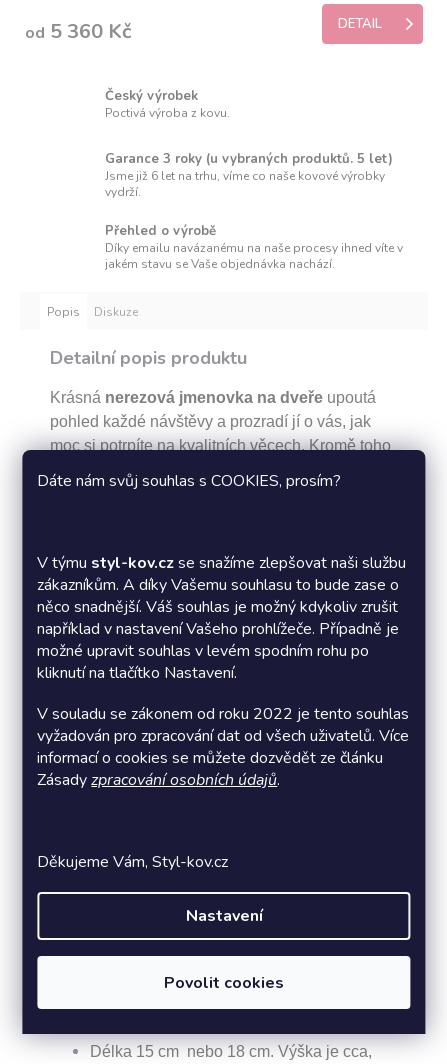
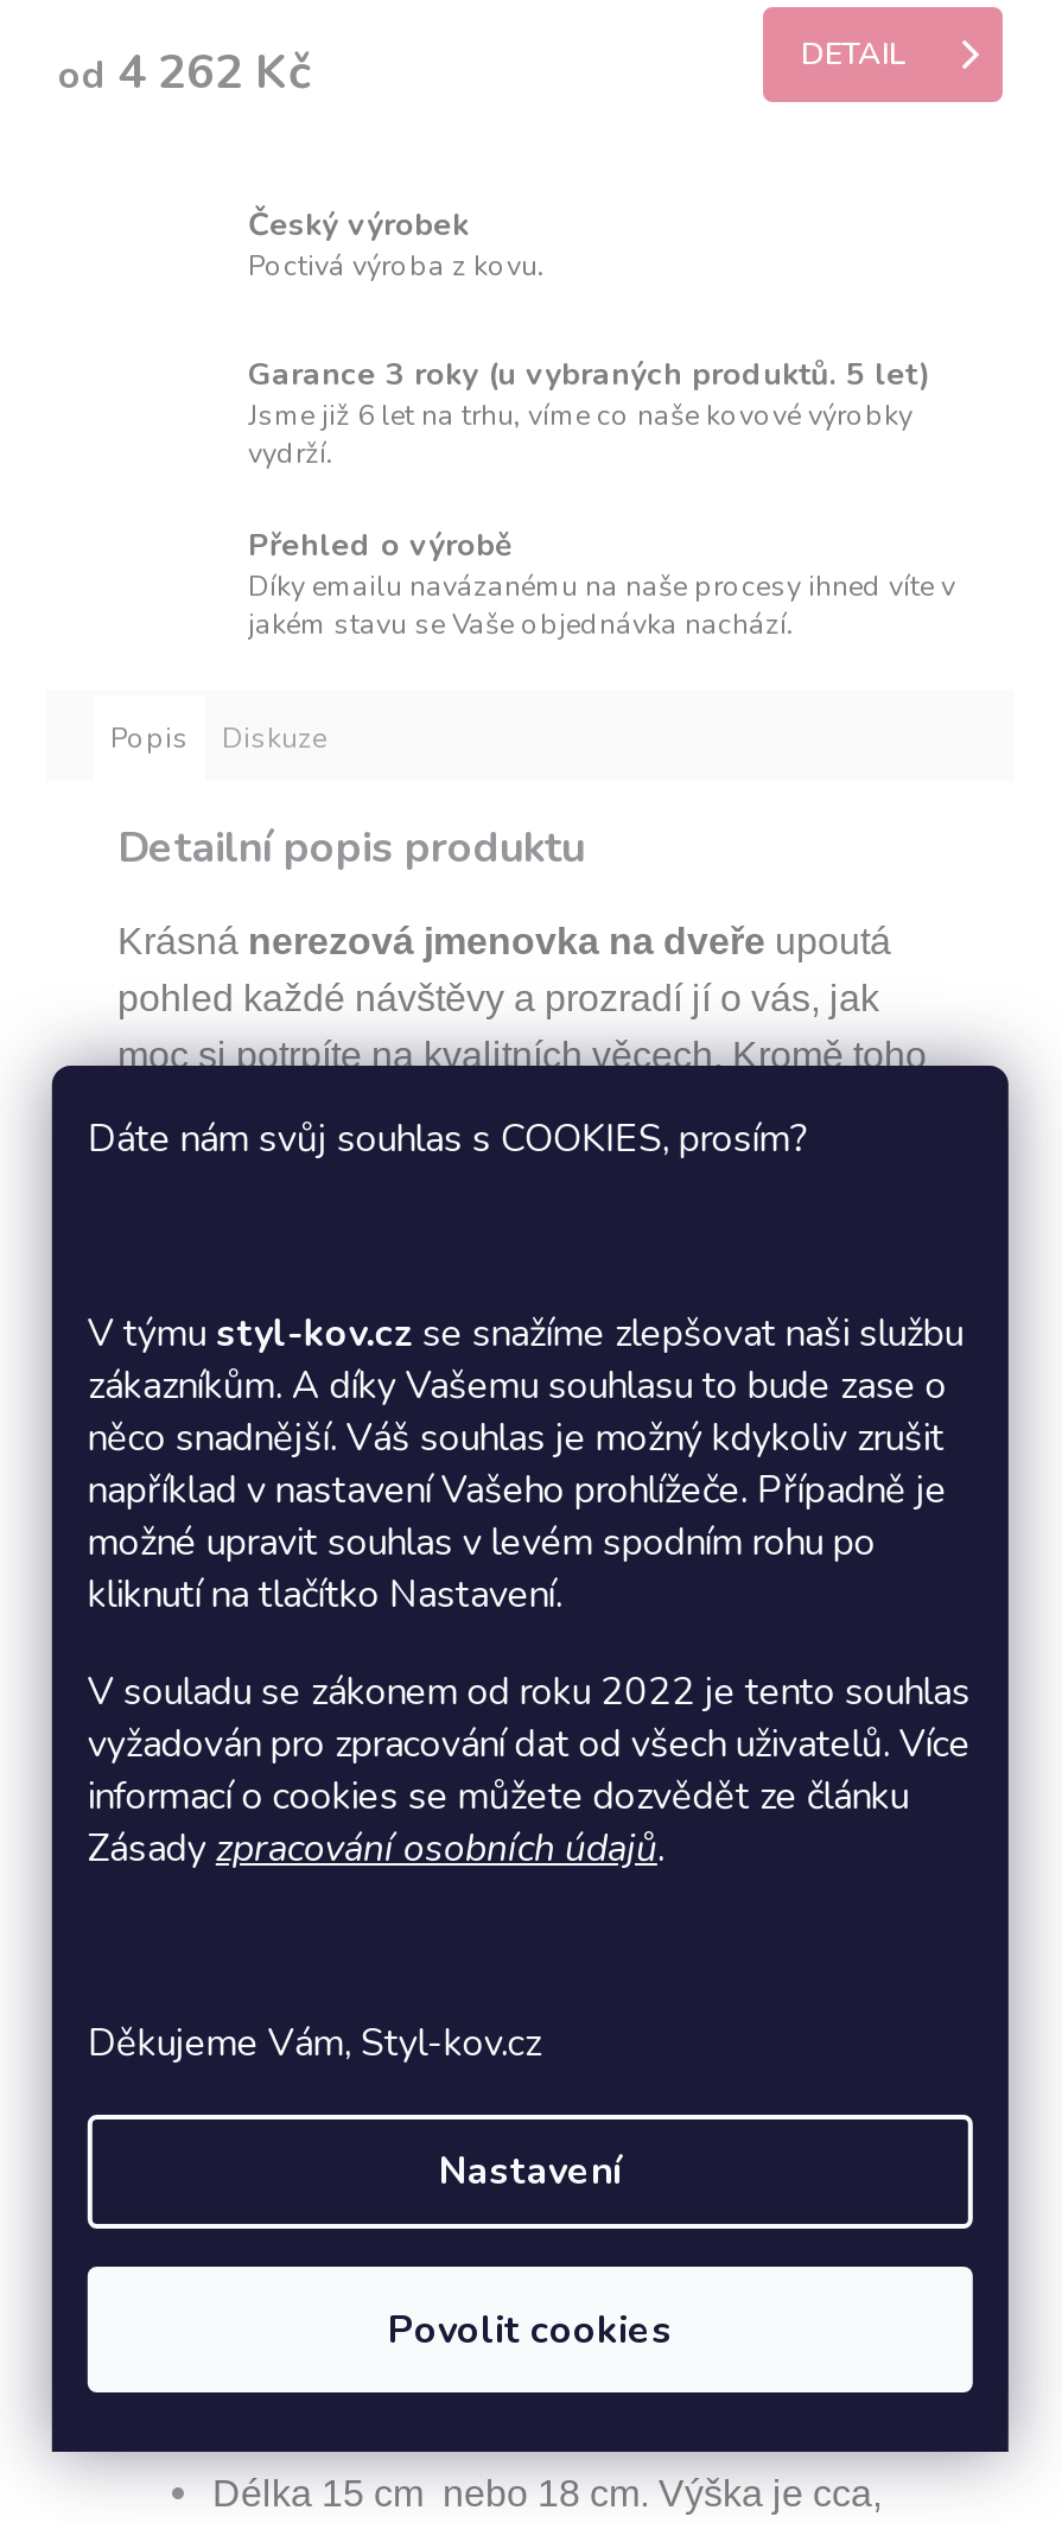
[25,18,131,45] od 5 360 Kč -> [58,41,310,105] od 4 262 Kč

